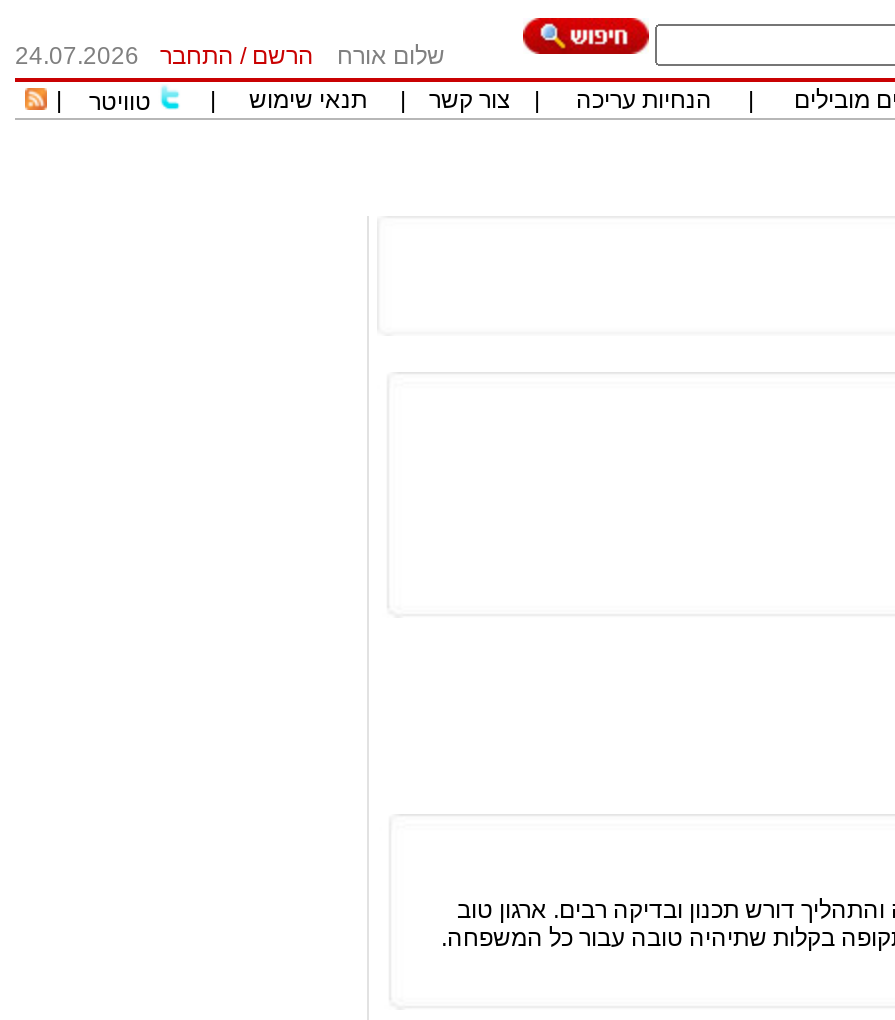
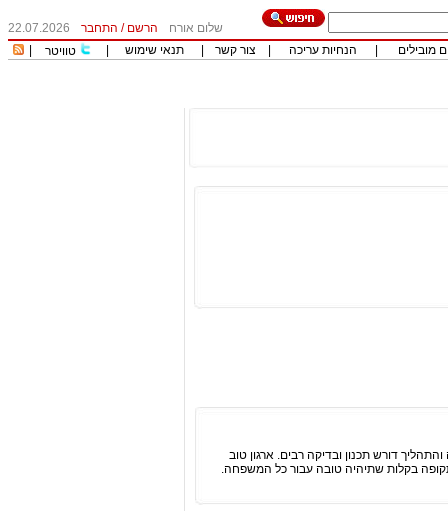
[15,42,445,70] שלום אורח הרשם / התחבר 24.07.2026 -> [8,21,223,35] שלום אורח הרשם / התחבר 22.07.2026

